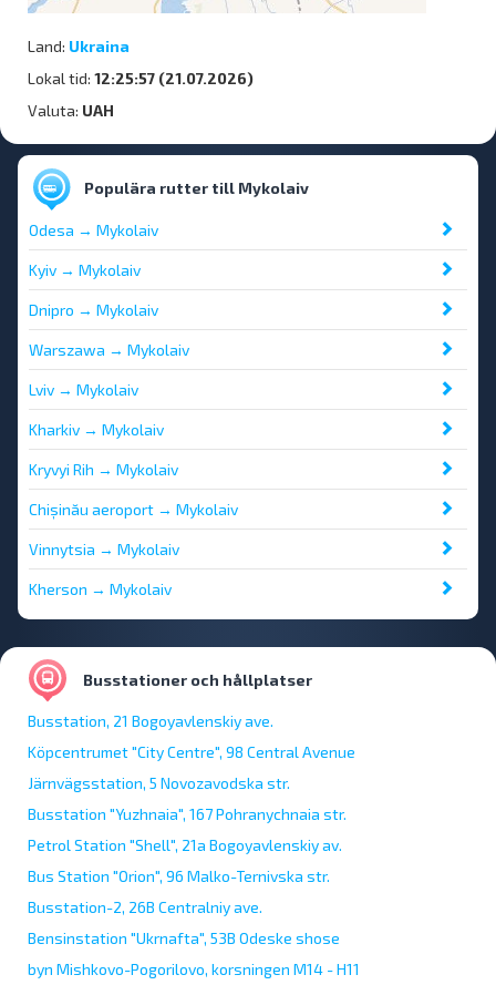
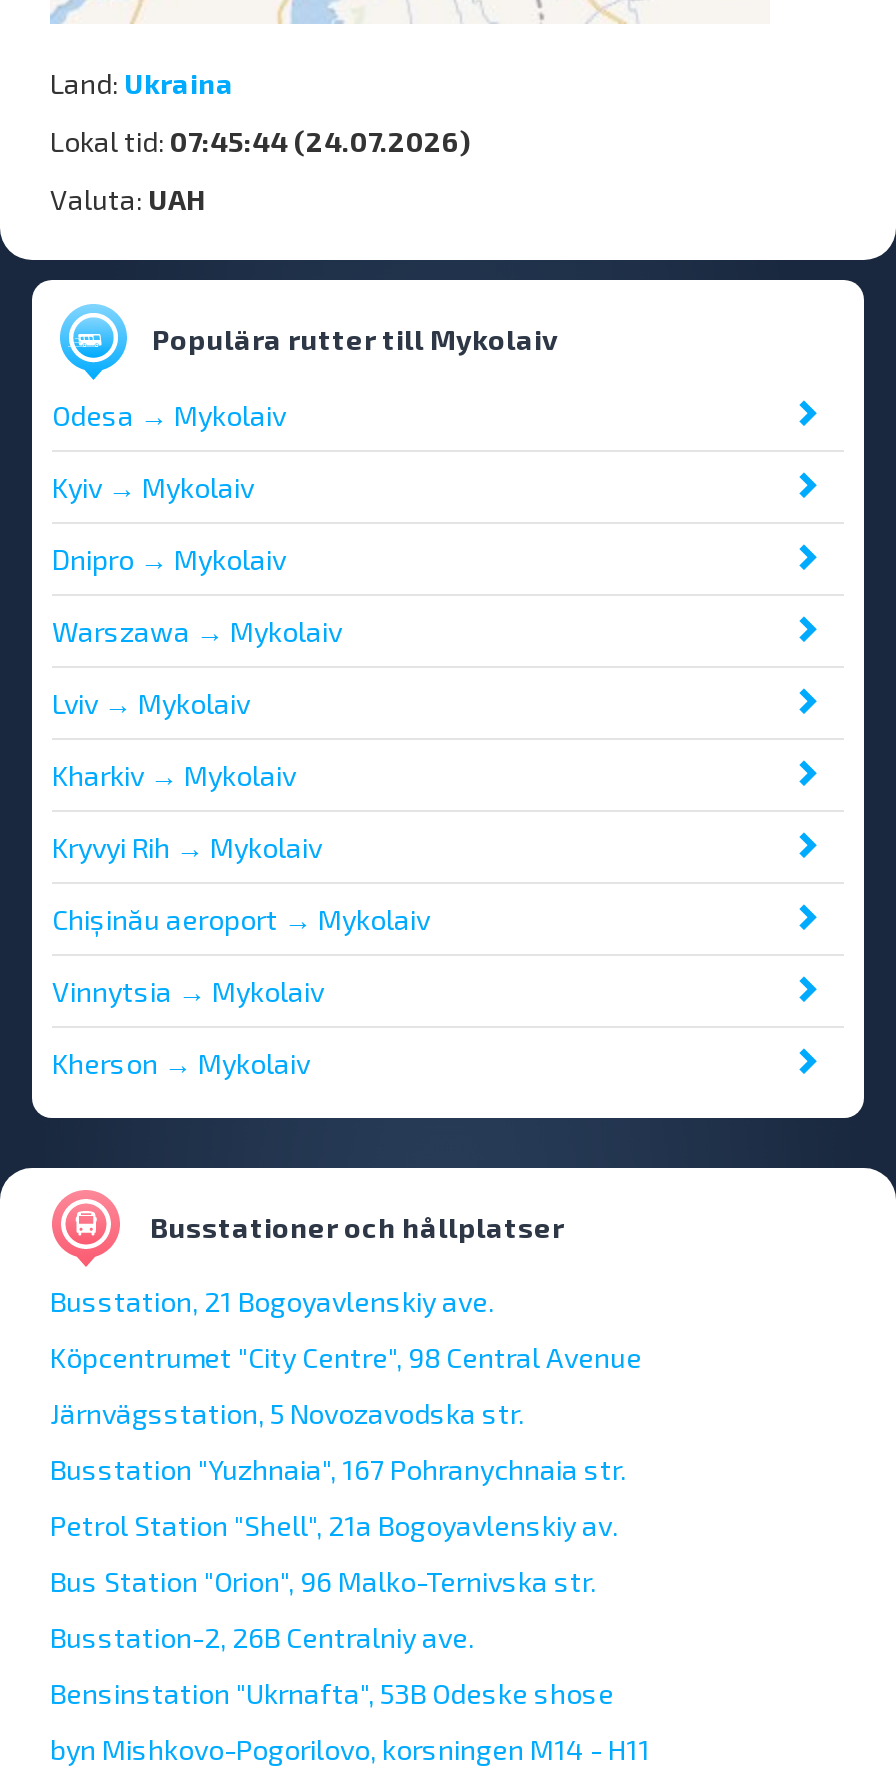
[28,69,254,88] Lokal tid: 12:25:57 (21.07.2026) -> [50,124,472,158] Lokal tid: 07:45:44 (24.07.2026)

